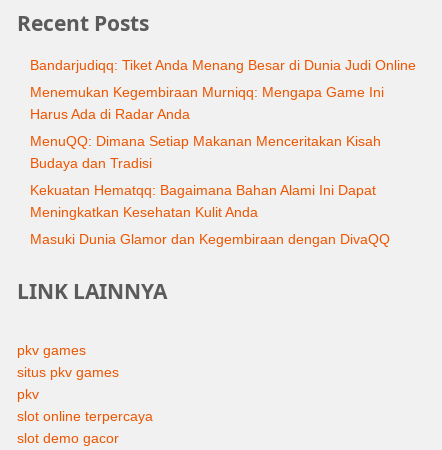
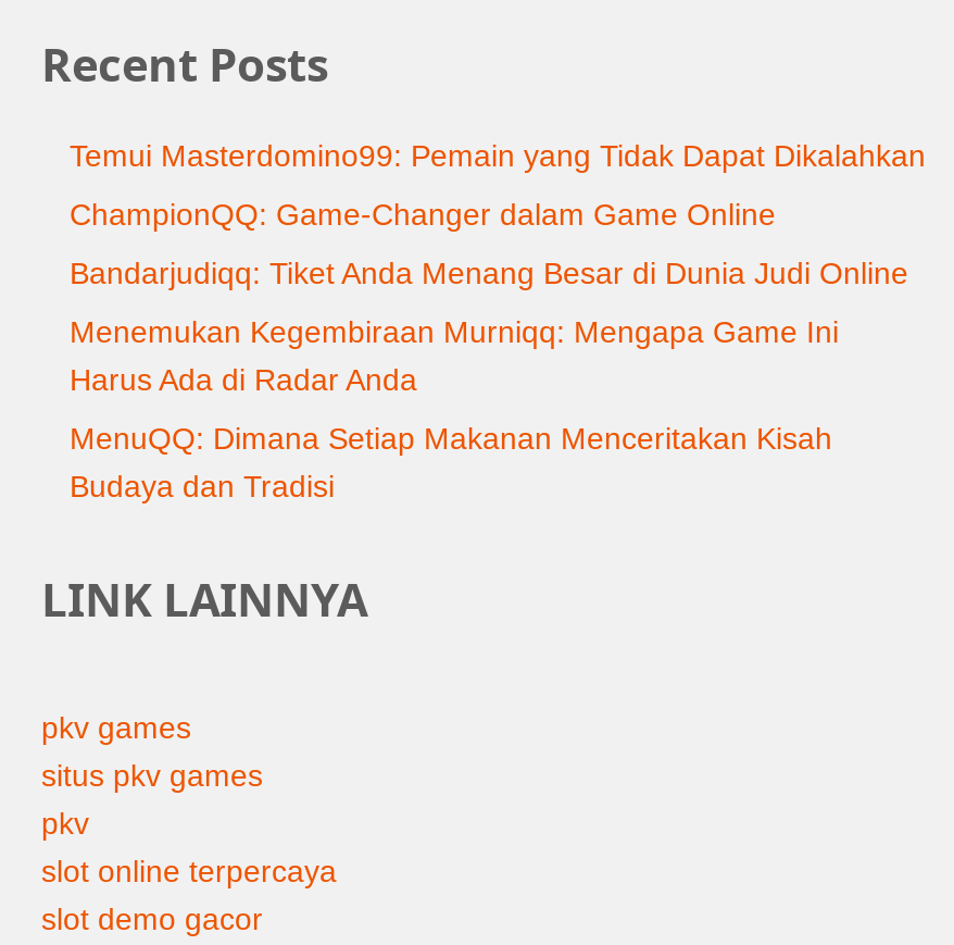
none -> [70,138,926,232] Temui Masterdomino99: Pemain yang Tidak Dapat Dikalahkan | ChampionQQ: Game-Changer dalam Game Online
moved [30,57,416,171] -> [70,256,908,503]: Bandarjudiqq: Tiket Anda Menang Besar di Dunia Judi Online | Menemukan Kegembiraan Murniqq: Mengapa Game Ini | Harus Ada di Radar Anda | MenuQQ: Dimana Setiap Makanan Menceritakan Kisah | Budaya dan Tradisi
[30,182,390,247] Kekuatan Hematqq: Bagaimana Bahan Alami Ini Dapat | Meningkatkan Kesehatan Kulit Anda | Masuki Dunia Glamor dan Kegembiraan dengan DivaQQ -> none

